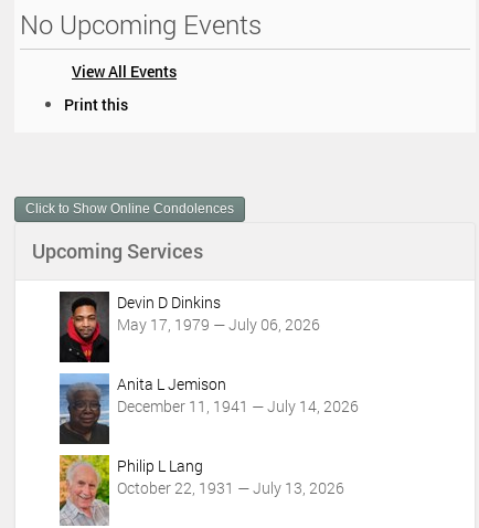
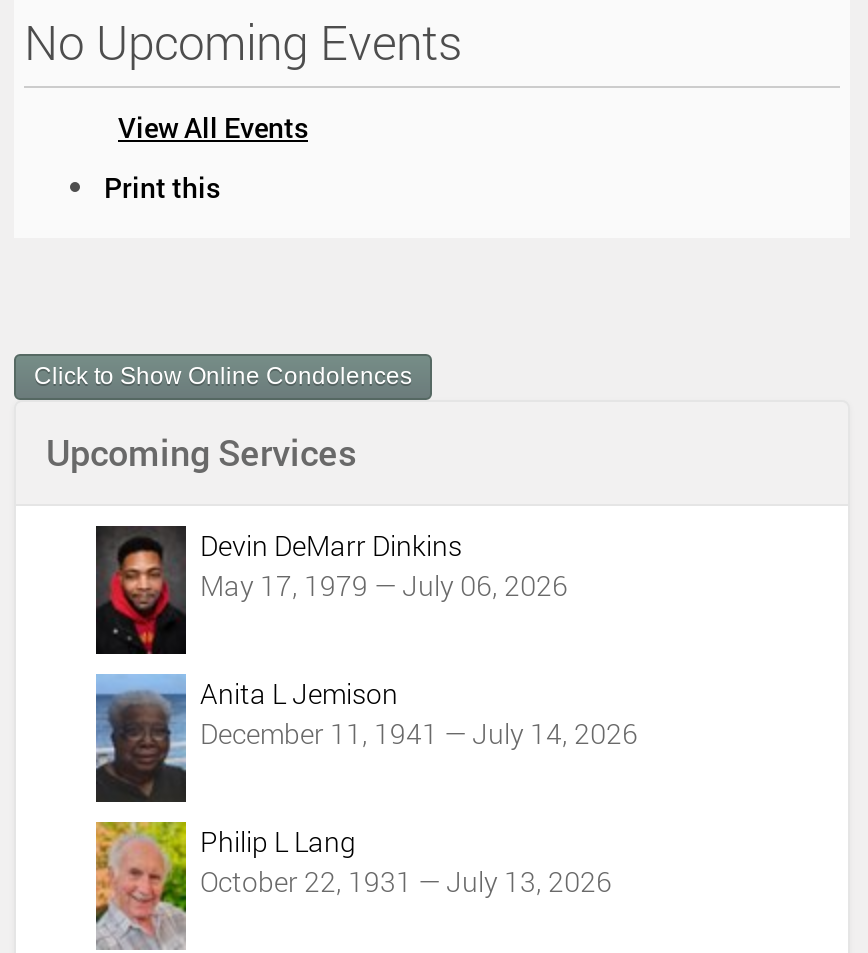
[117,292,221,313] Devin D Dinkins -> [200,526,462,564] Devin DeMarr Dinkins

